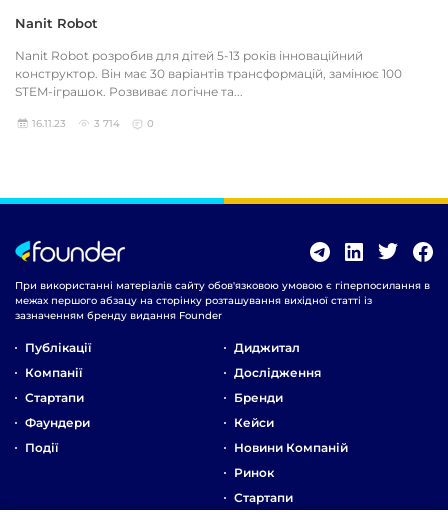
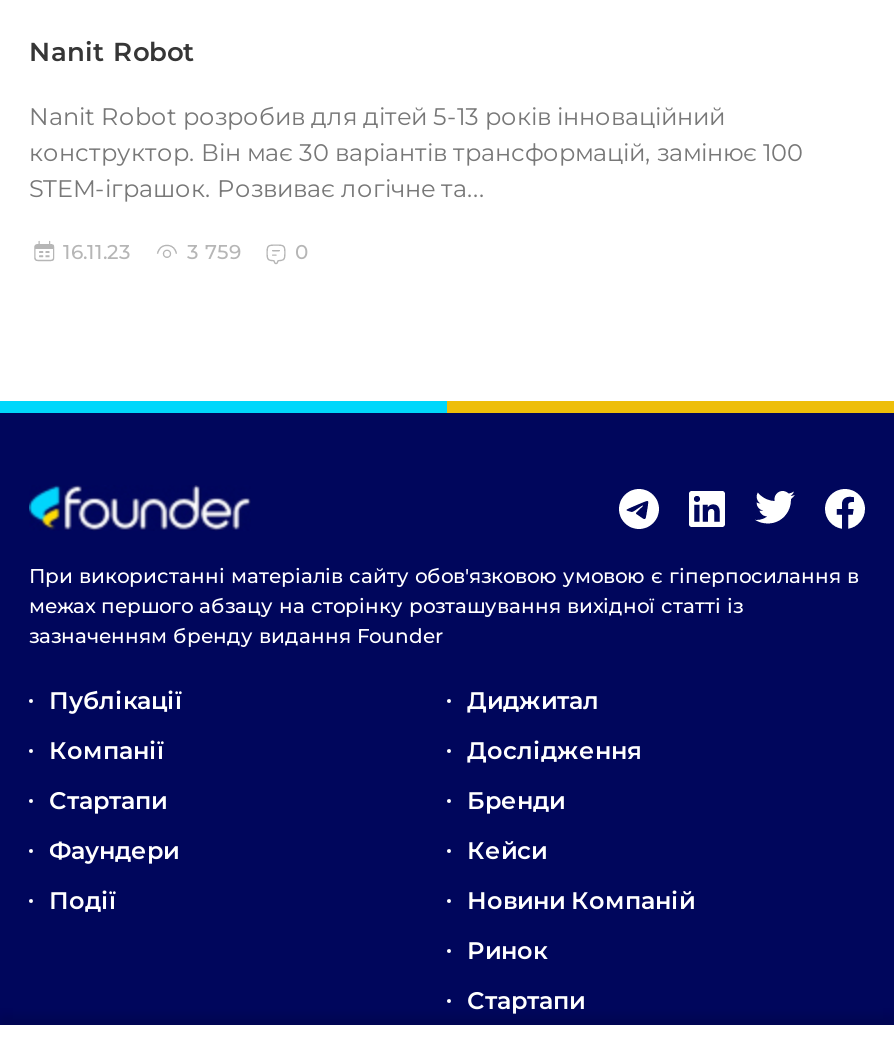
[94,117,120,130] 3 714 -> [187,239,241,265] 3 759

